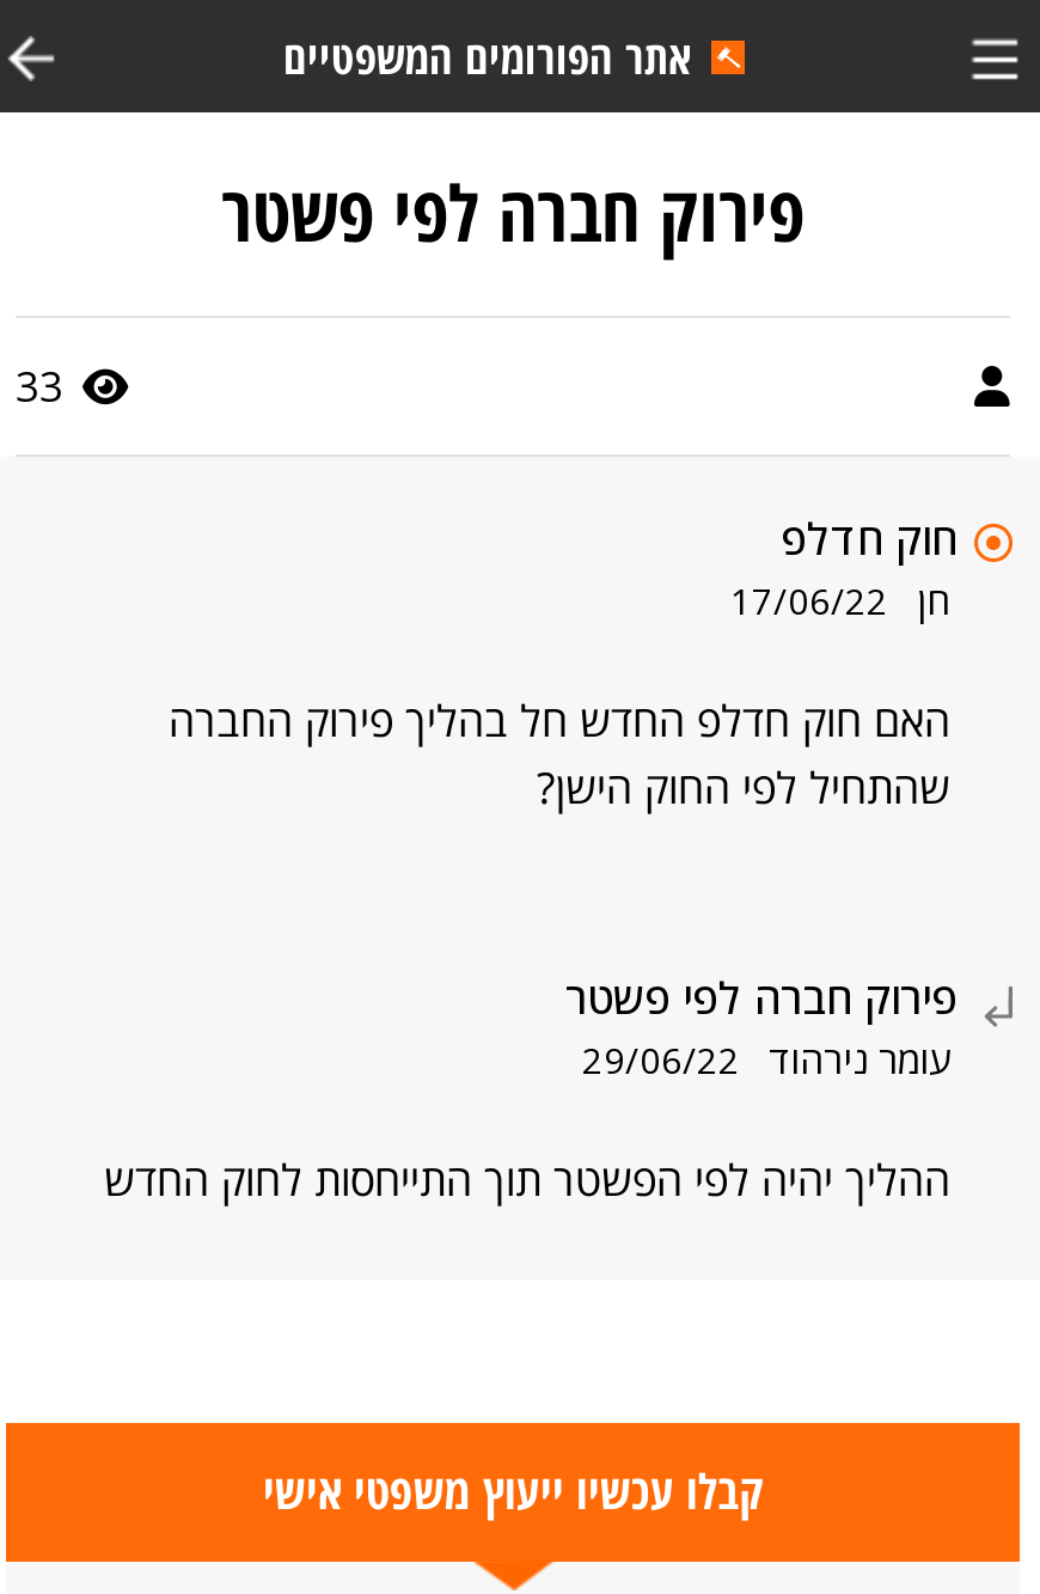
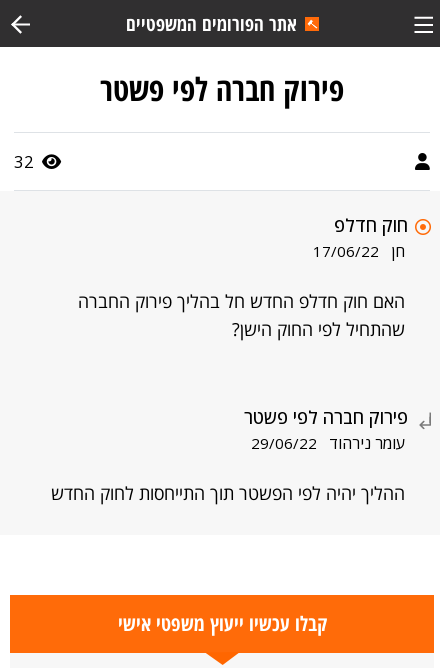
[16,359,63,414] 33 -> [14,150,34,173] 32

